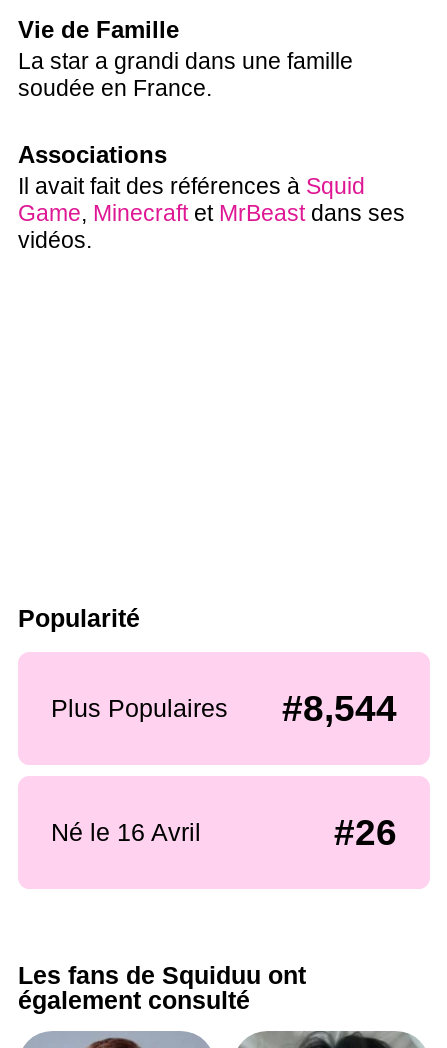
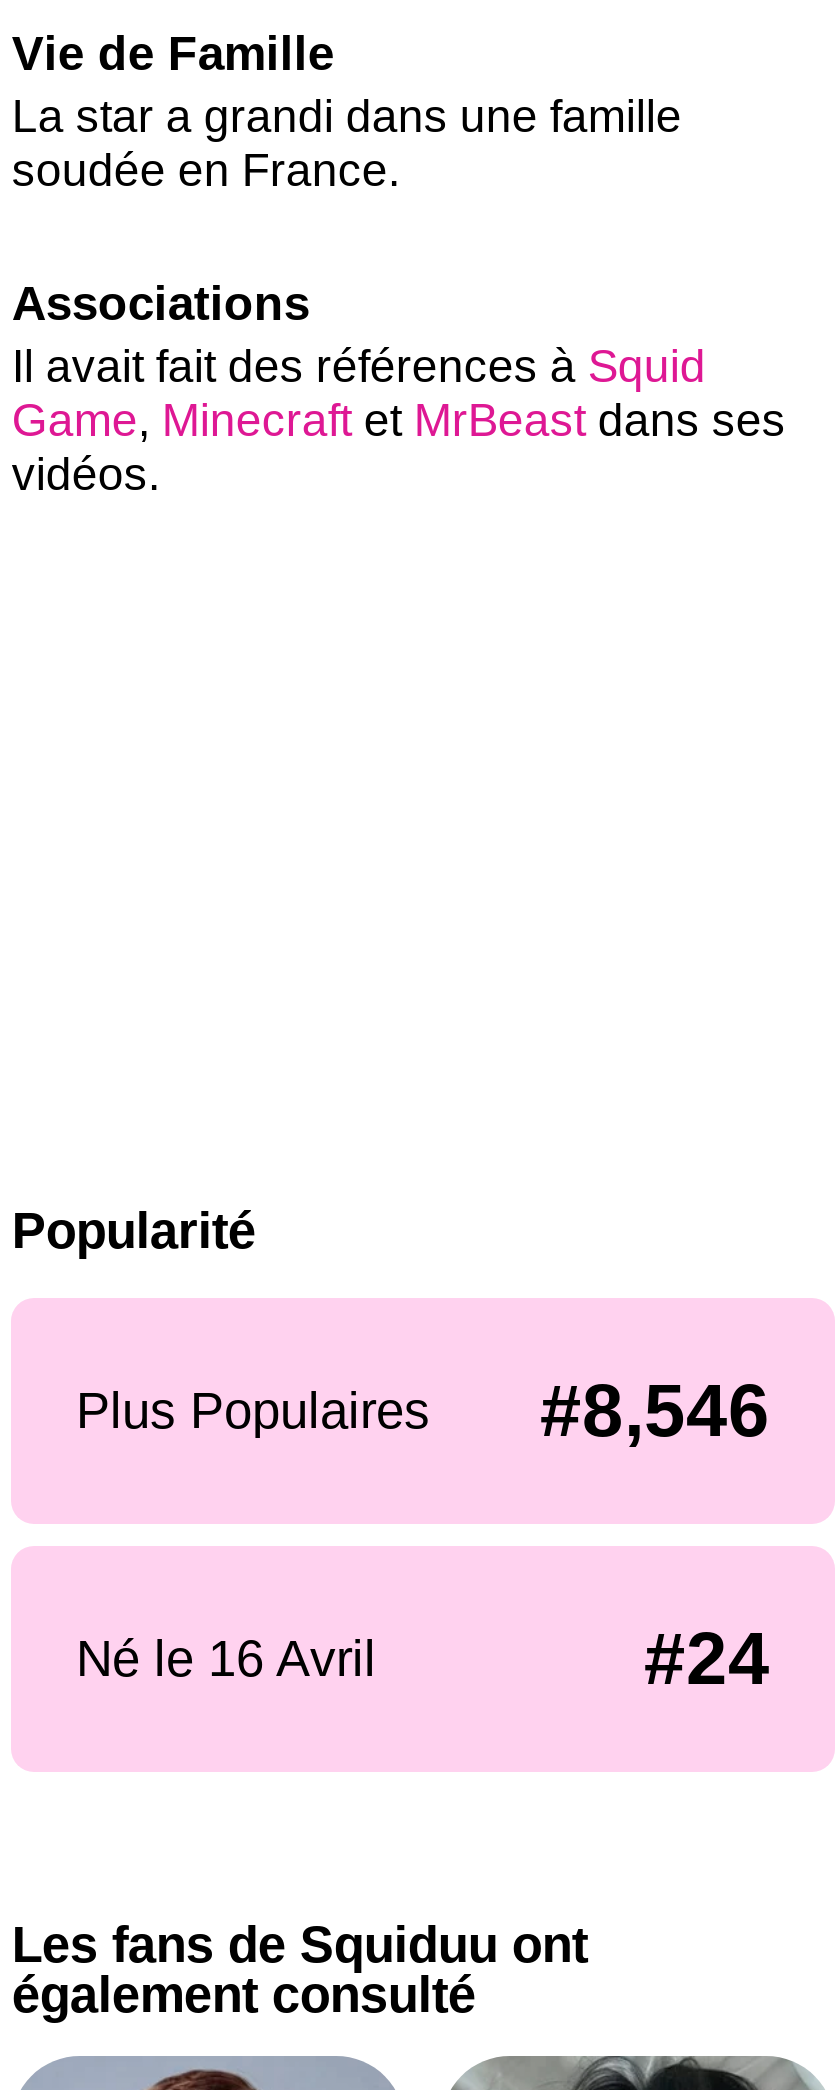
[50,688,397,729] Plus Populaires #8,544 -> [76,1370,770,1452] Plus Populaires #8,546
[334,812,397,853] #26 -> [644,1619,770,1701] #24

